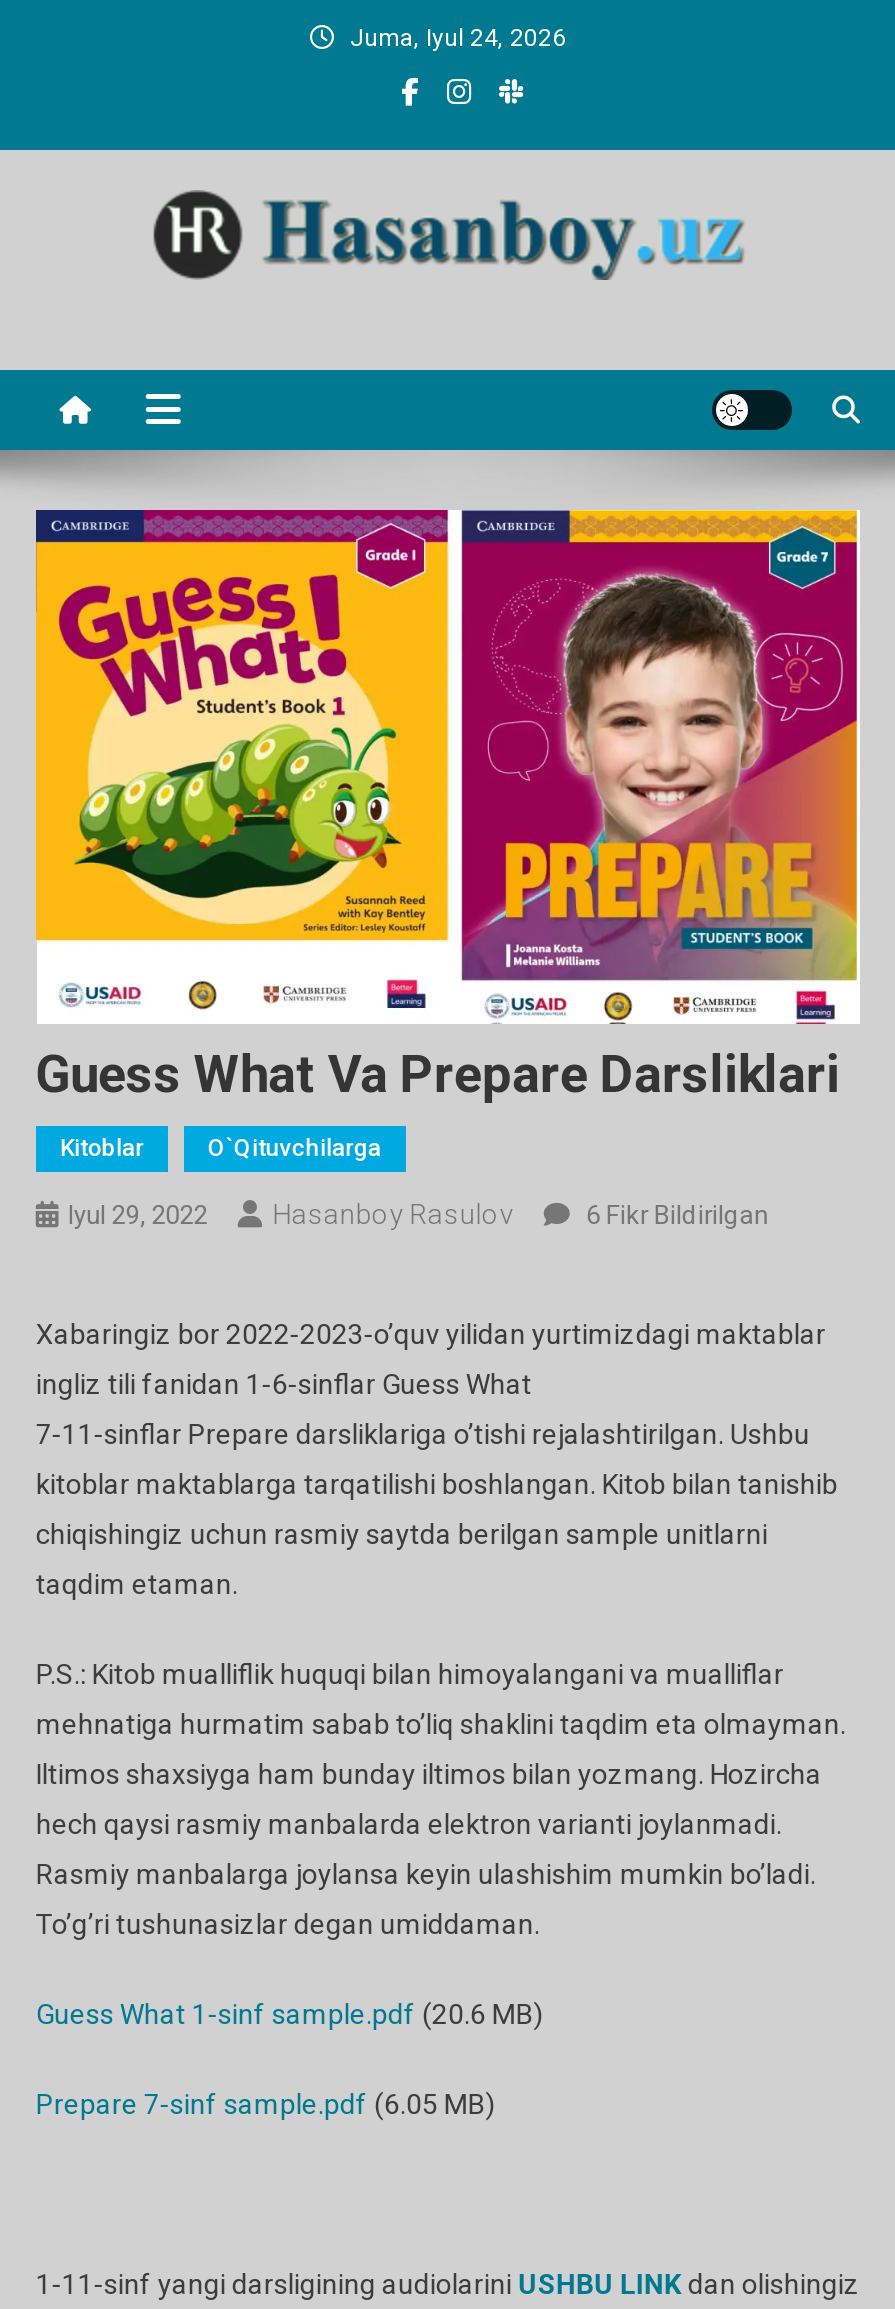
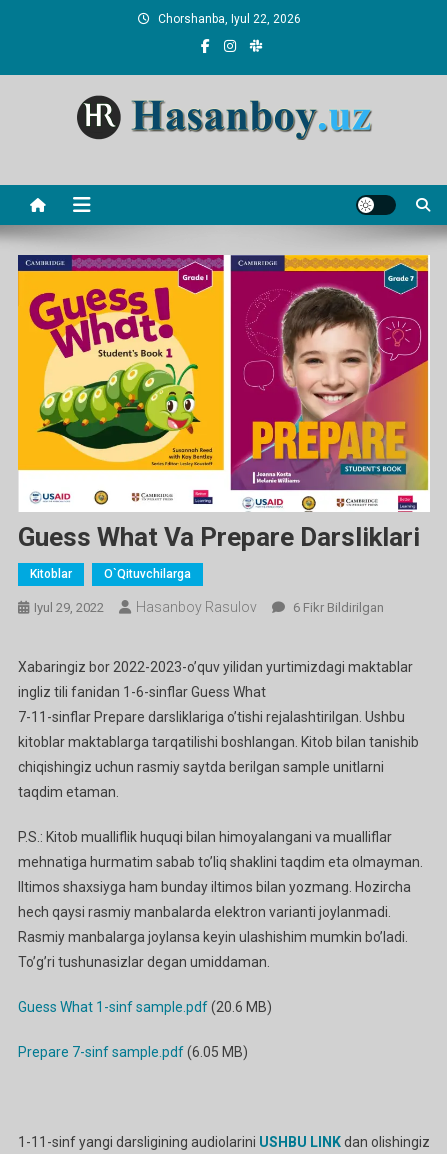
[350,24,566,52] Juma, Iyul 24, 2026 -> [157,12,300,26] Chorshanba, Iyul 22, 2026

